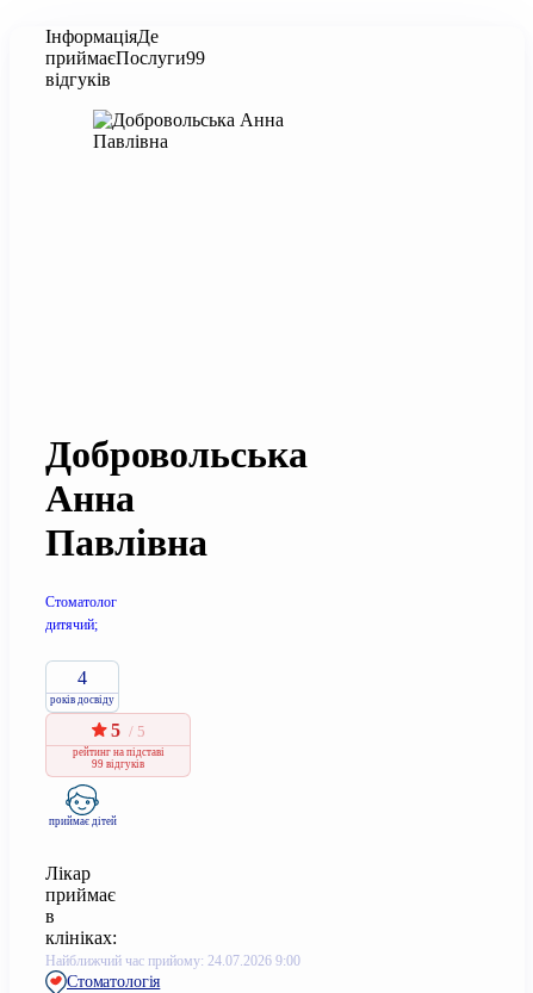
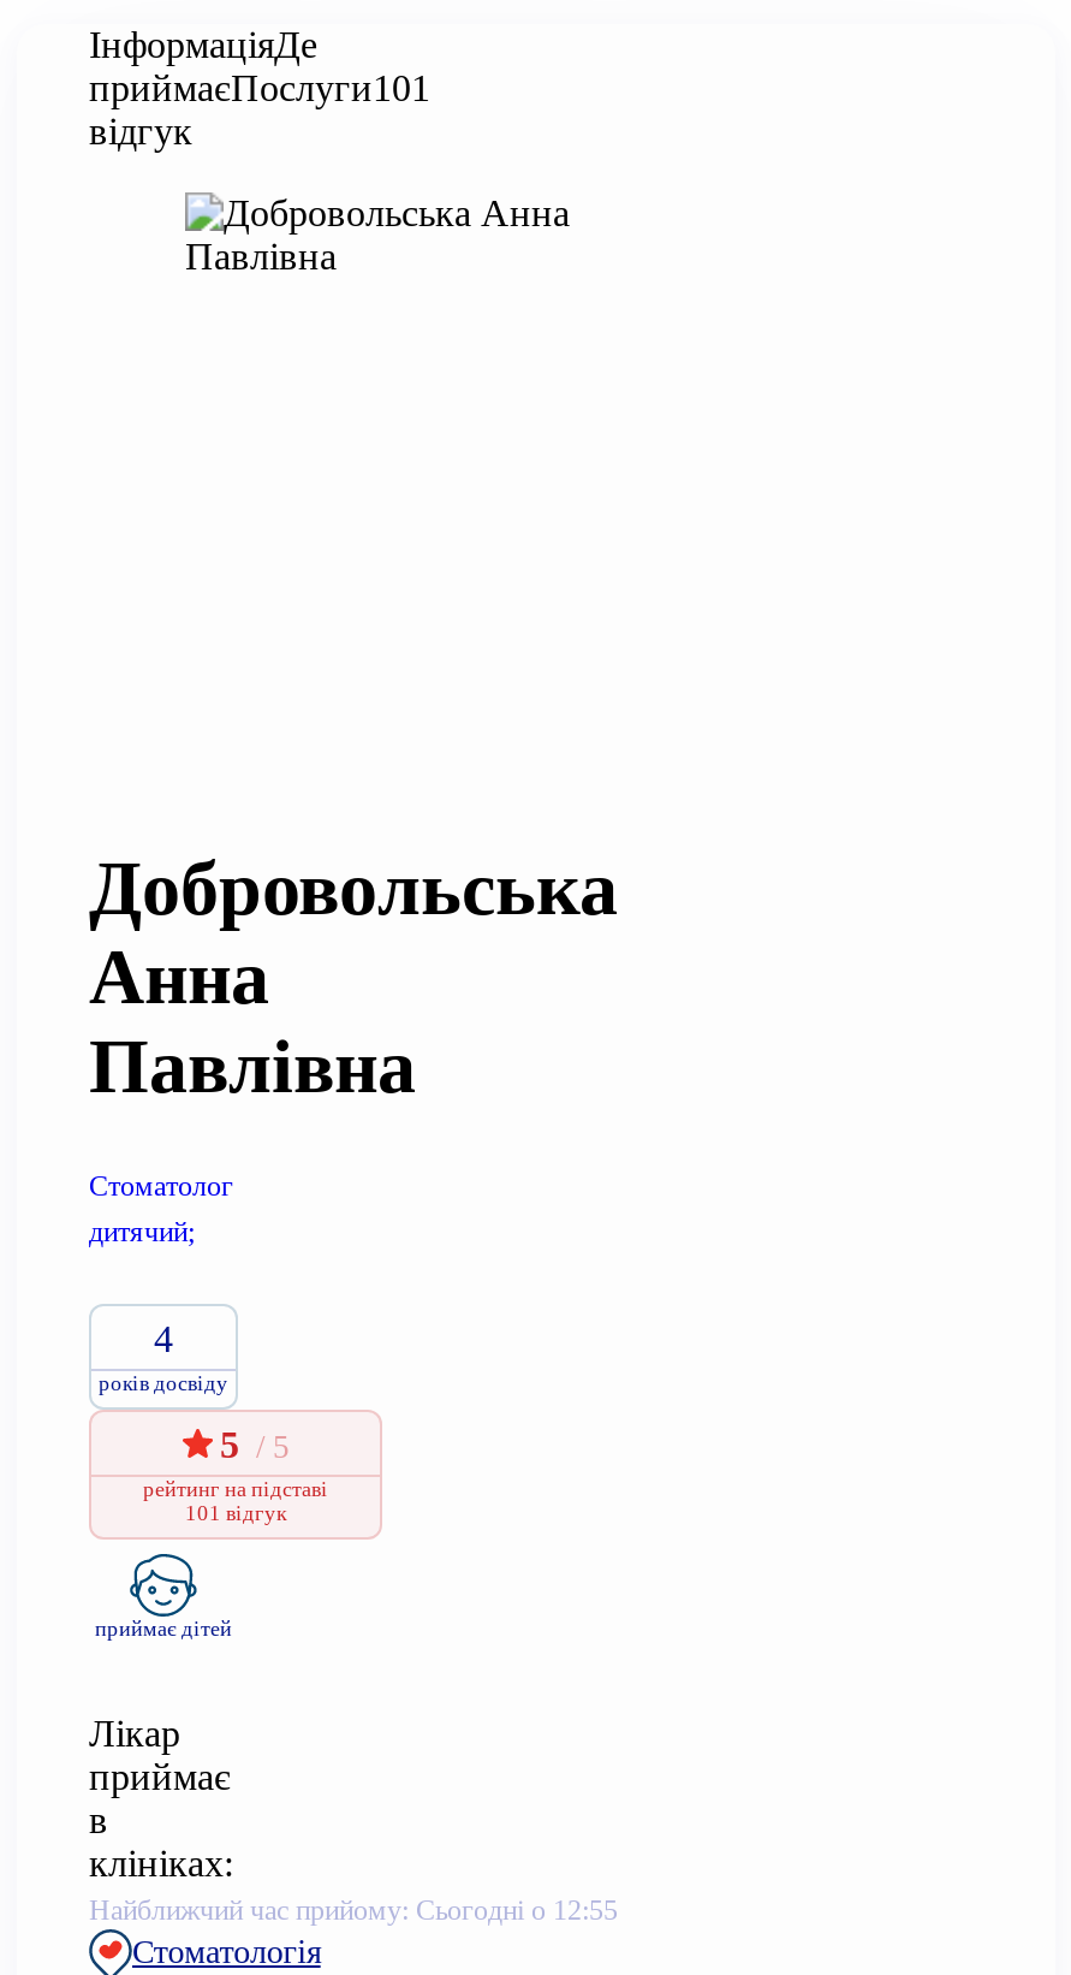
[45,48,205,89] приймаєПослуги99 | відгуків -> [89,67,430,152] приймаєПослуги101 | відгук
[92,758,144,770] 99 відгуків -> [185,1501,286,1525] 101 відгук
[45,952,300,969] Найближчий час прийому: 24.07.2026 9:00 -> [89,1893,618,1927] Найближчий час прийому: Сьогодні о 12:55

